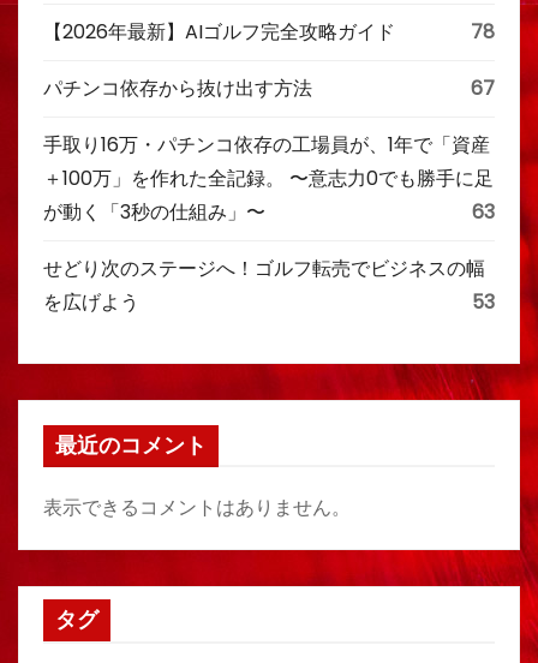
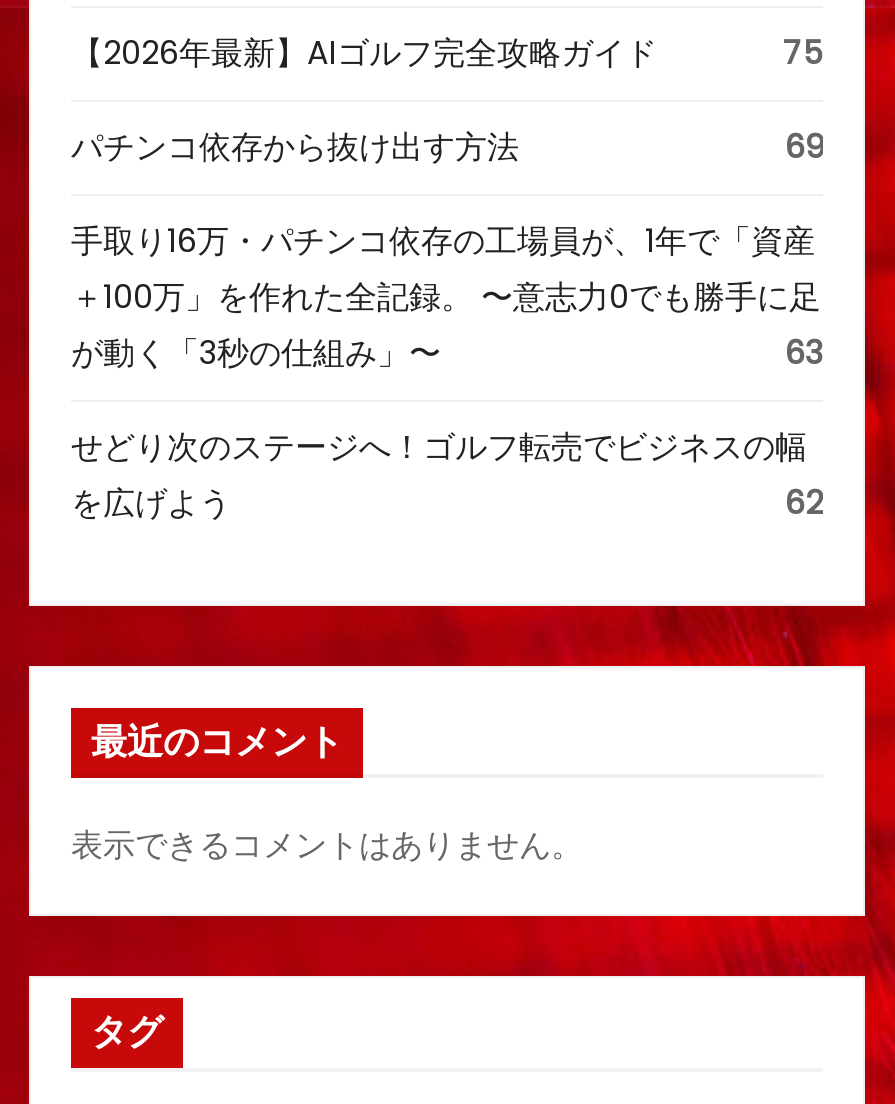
[471,17,495,45] 78 -> [783,29,823,75] 75
[471,74,495,101] 67 -> [785,123,823,169] 69
[472,288,495,315] 53 -> [785,479,823,525] 62

